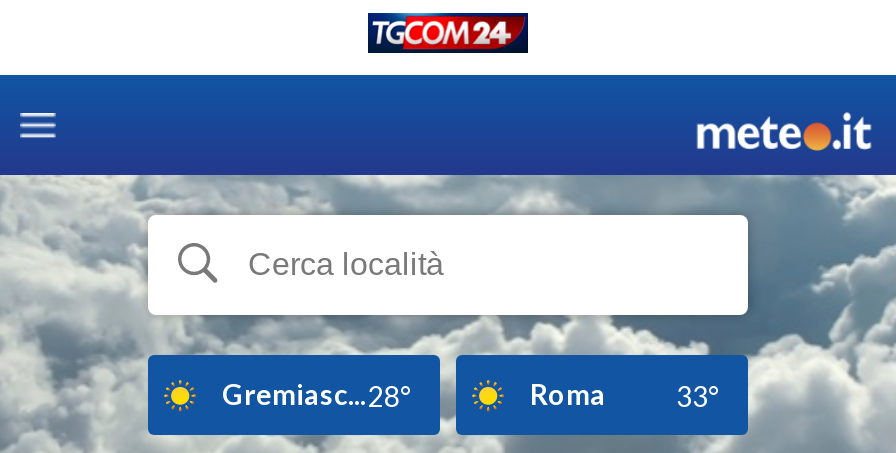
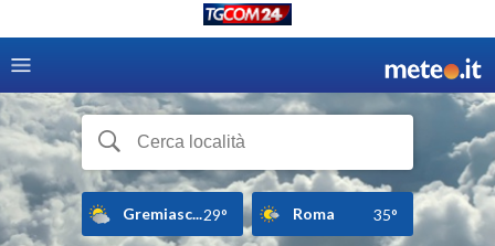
[222,376,412,412] Gremiasc...28° -> [123,204,228,223] Gremiasc...29°
[676,378,720,412] 33° -> [373,205,398,223] 35°

